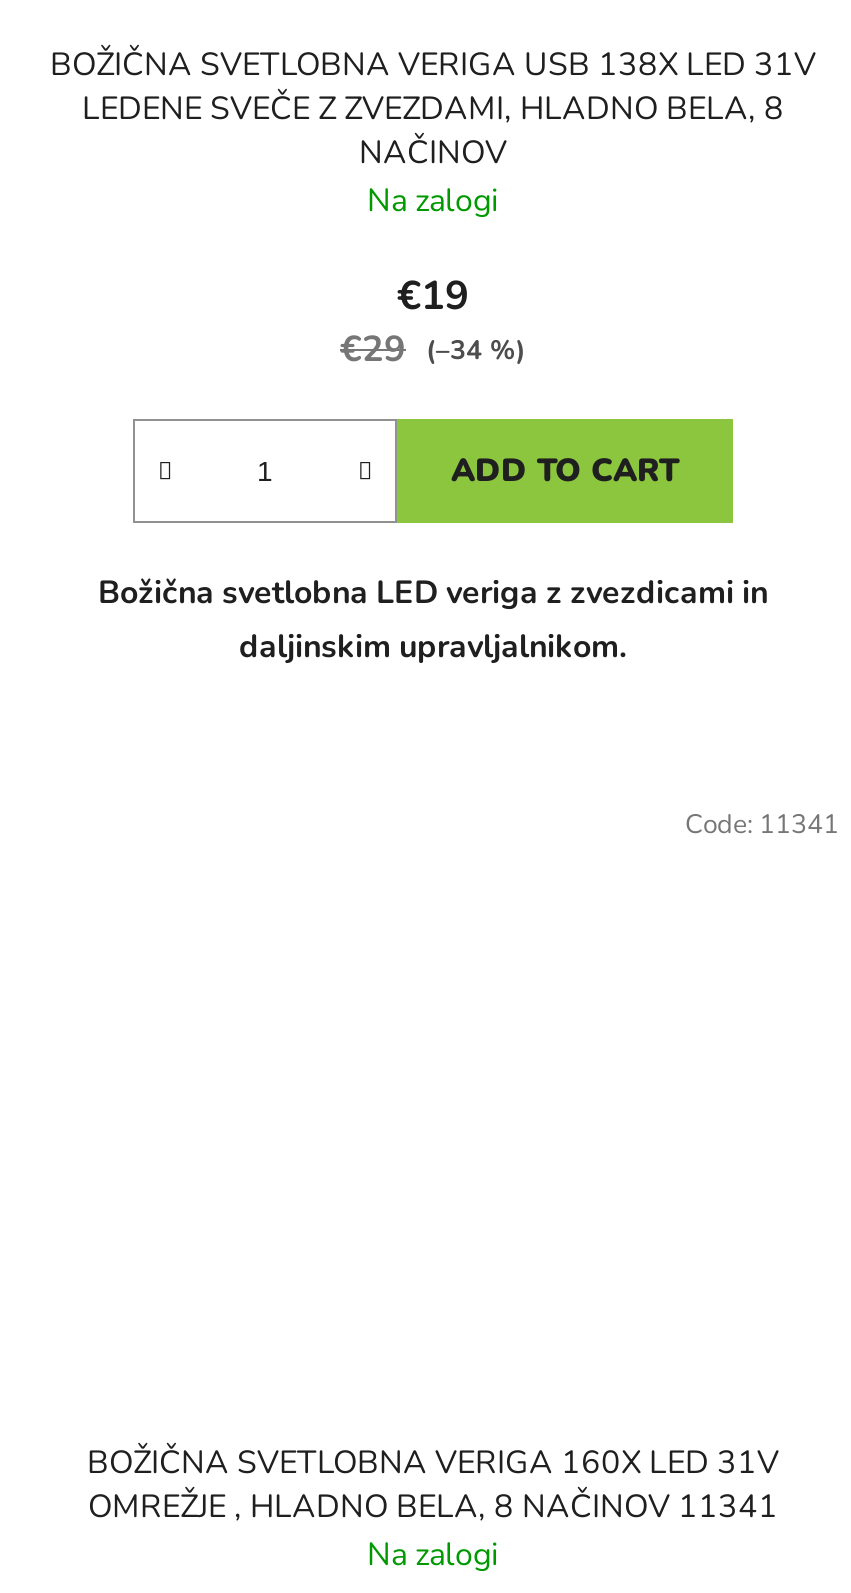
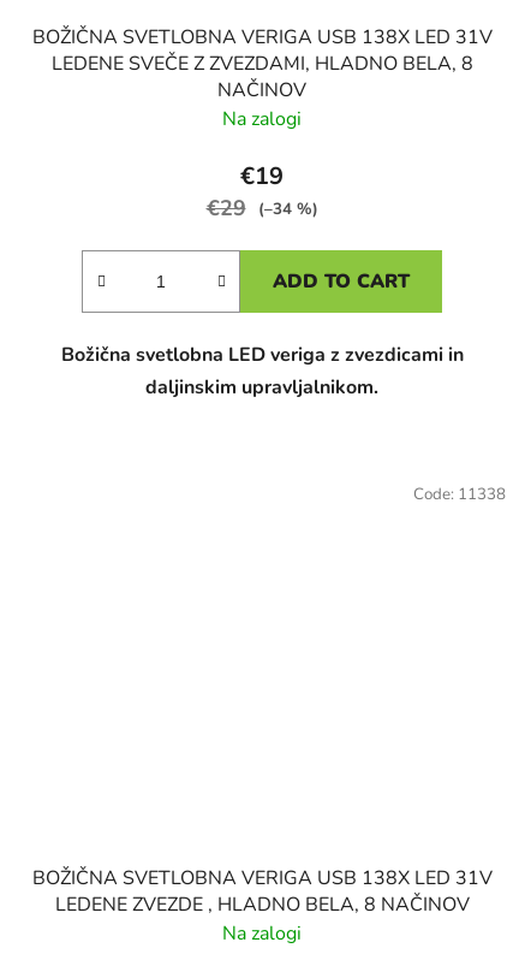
[685,807,839,843] Code: 11341 -> [413,484,506,506] Code: 11338
[87,1441,779,1529] BOŽIČNA SVETLOBNA VERIGA 160X LED 31V | OMREŽJE , HLADNO BELA, 8 NAČINOV 11341 -> [32,865,492,918] BOŽIČNA SVETLOBNA VERIGA USB 138X LED 31V | LEDENE ZVEZDE , HLADNO BELA, 8 NAČINOV

